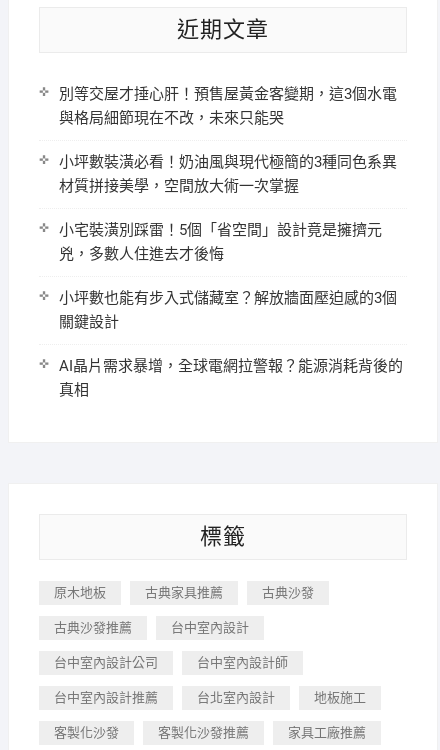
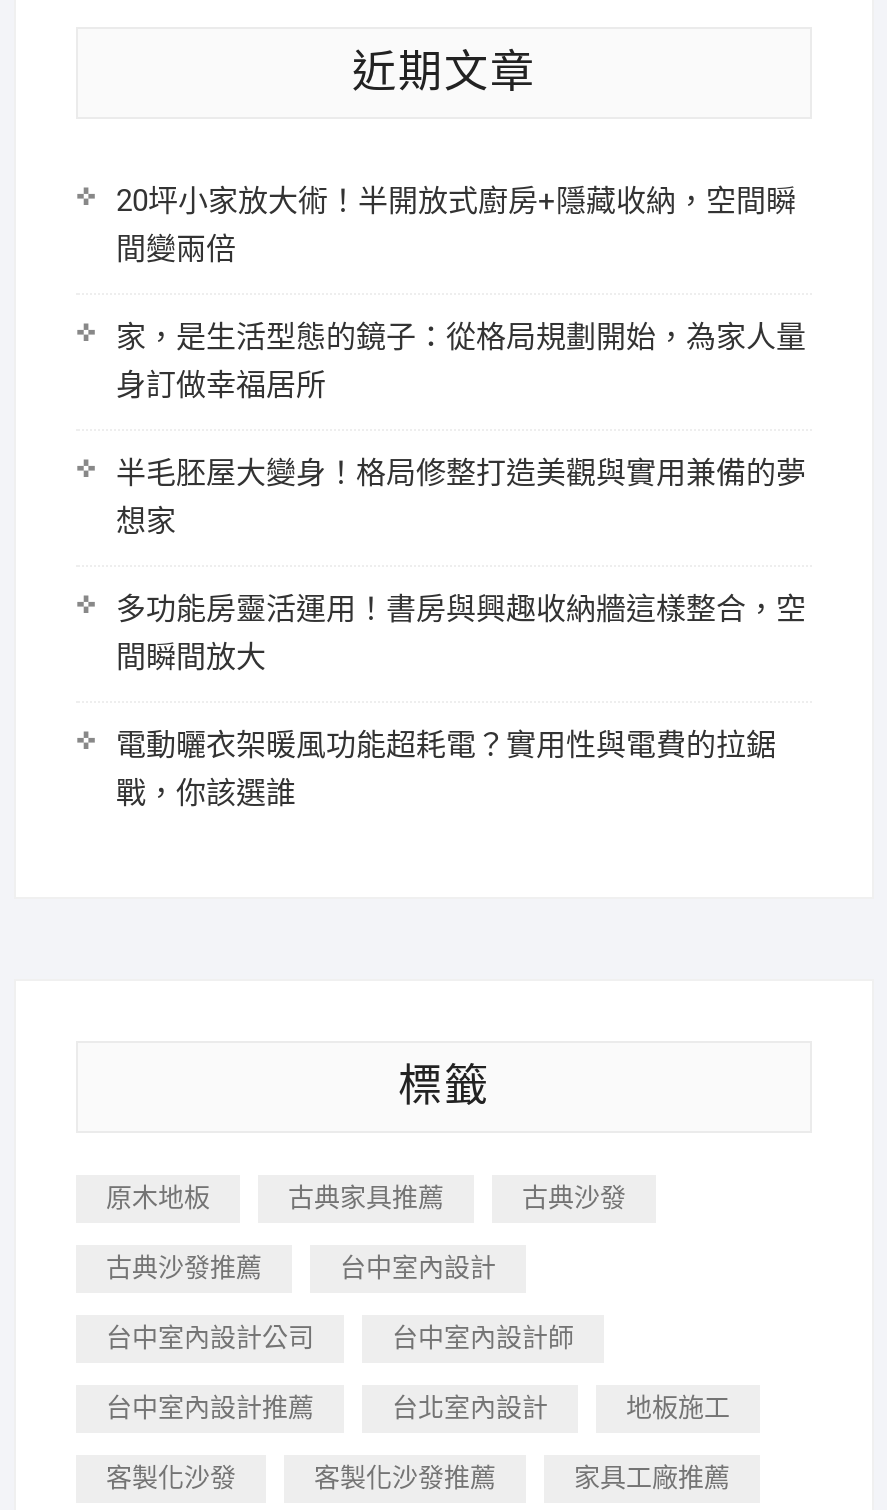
[59,85,397,127] 別等交屋才捶心肝！預售屋黃金客變期，這3個水電 | 與格局細節現在不改，未來只能哭 -> [116,183,796,267] 20坪小家放大術！半開放式廚房+隱藏收納，空間瞬 | 間變兩倍
[59,153,397,195] 小坪數裝潢必看！奶油風與現代極簡的3種同色系異 | 材質拼接美學，空間放大術一次掌握 -> [116,319,806,403] 家，是生活型態的鏡子：從格局規劃開始，為家人量 | 身訂做幸福居所
[59,221,382,263] 小宅裝潢別踩雷！5個「省空間」設計竟是擁擠元 | 兇，多數人住進去才後悔 -> [116,455,806,539] 半毛胚屋大變身！格局修整打造美觀與實用兼備的夢 | 想家
[59,289,397,331] 小坪數也能有步入式儲藏室？解放牆面壓迫感的3個 | 關鍵設計 -> [116,591,806,675] 多功能房靈活運用！書房與興趣收納牆這樣整合，空 | 間瞬間放大
[59,357,403,399] AI晶片需求暴增，全球電網拉警報？能源消耗背後的 | 真相 -> [116,727,776,811] 電動曬衣架暖風功能超耗電？實用性與電費的拉鋸 | 戰，你該選誰

